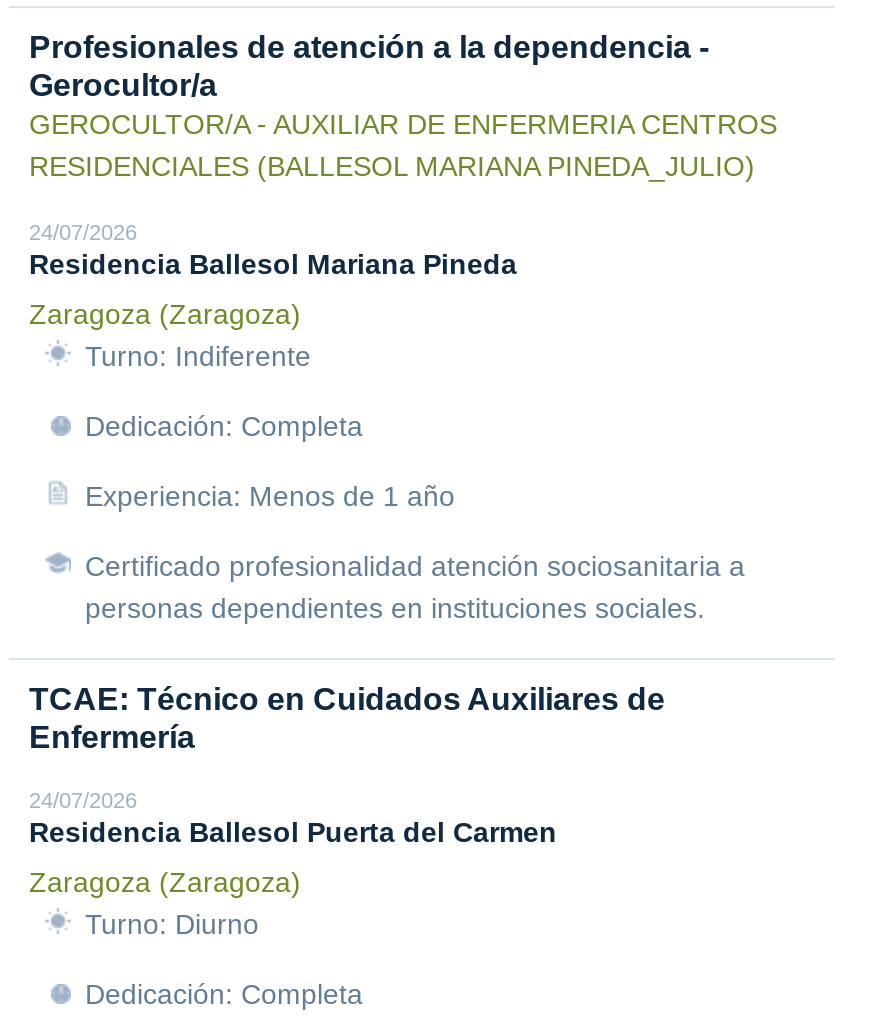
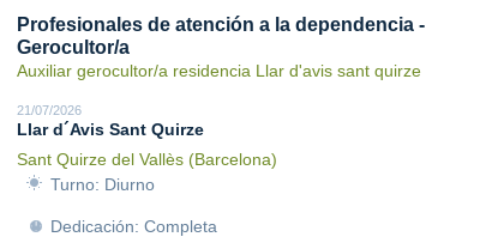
[29,108,777,898] GEROCULTOR/A - AUXILIAR DE ENFERMERIA CENTROS | RESIDENCIALES (BALLESOL MARIANA PINEDA_JULIO) | 24/07/2026 | Residencia Ballesol Mariana Pineda | Zaragoza (Zaragoza) | Turno: Indiferente | Dedicación: Completa | Experiencia: Menos de 1 año | Certificado profesionalidad atención sociosanitaria a | personas dependientes en instituciones sociales. | TCAE: Técnico en Cuidados Auxiliares de | Enfermería | 24/07/2026 | Residencia Ballesol Puerta del Carmen | Zaragoza (Zaragoza) -> [17,61,421,169] Auxiliar gerocultor/a residencia Llar d'avis sant quirze | 21/07/2026 | Llar d´Avis Sant Quirze | Sant Quirze del Vallès (Barcelona)

